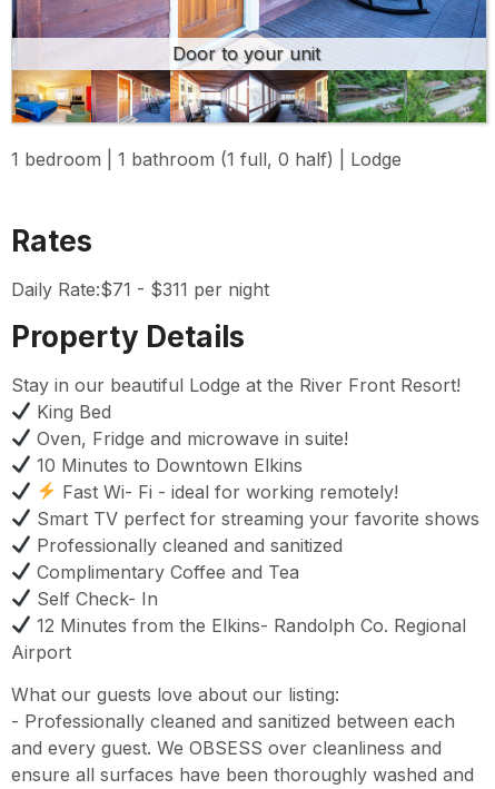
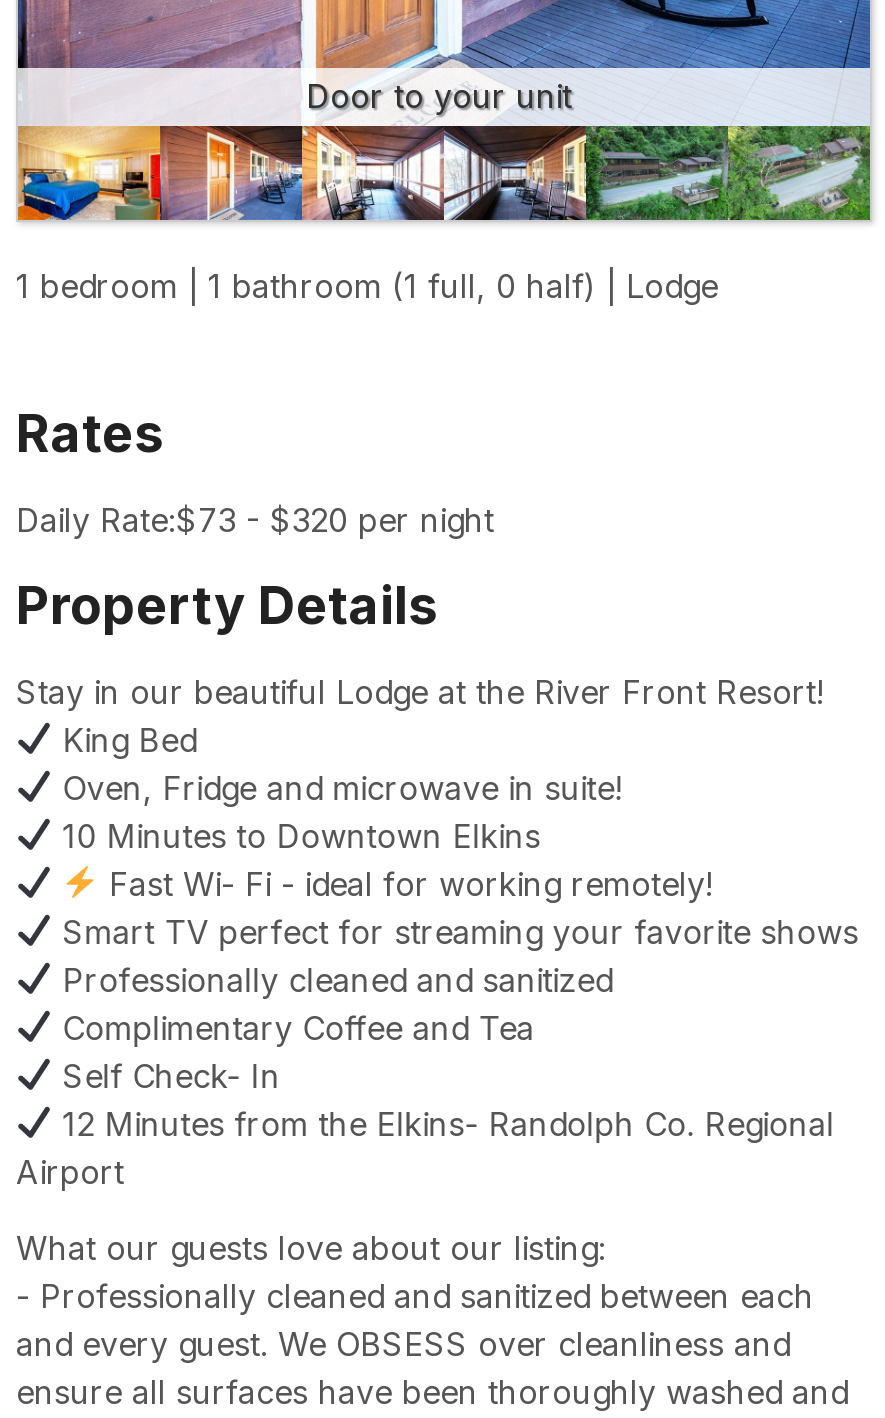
[11,279,269,301] Daily Rate:$71 - $311 per night -> [16,501,494,541] Daily Rate:$73 - $320 per night

